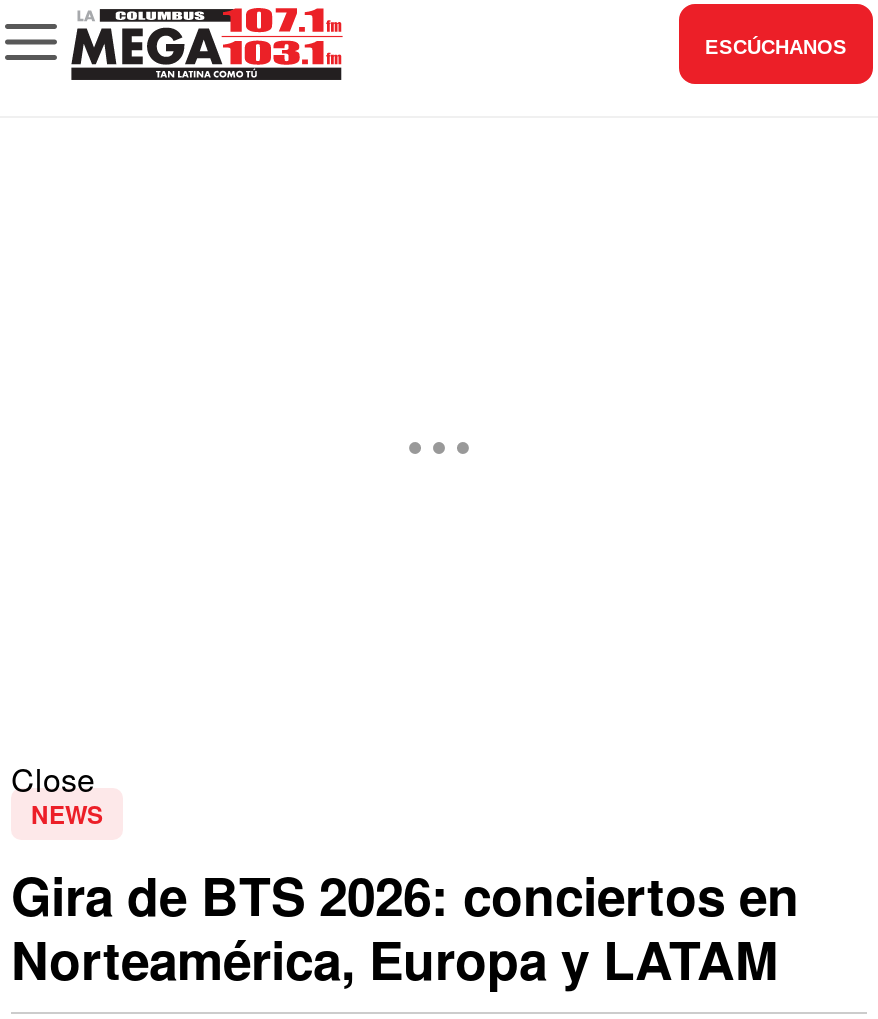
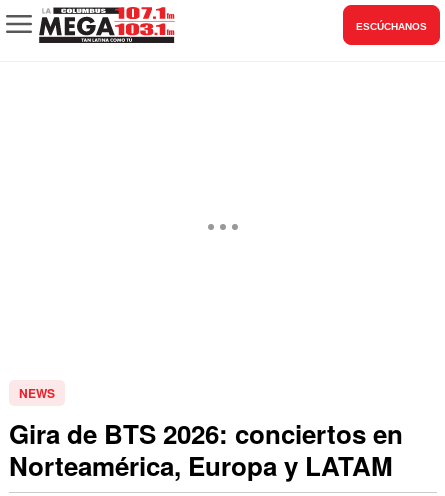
[11,756,95,802] Close -> none

